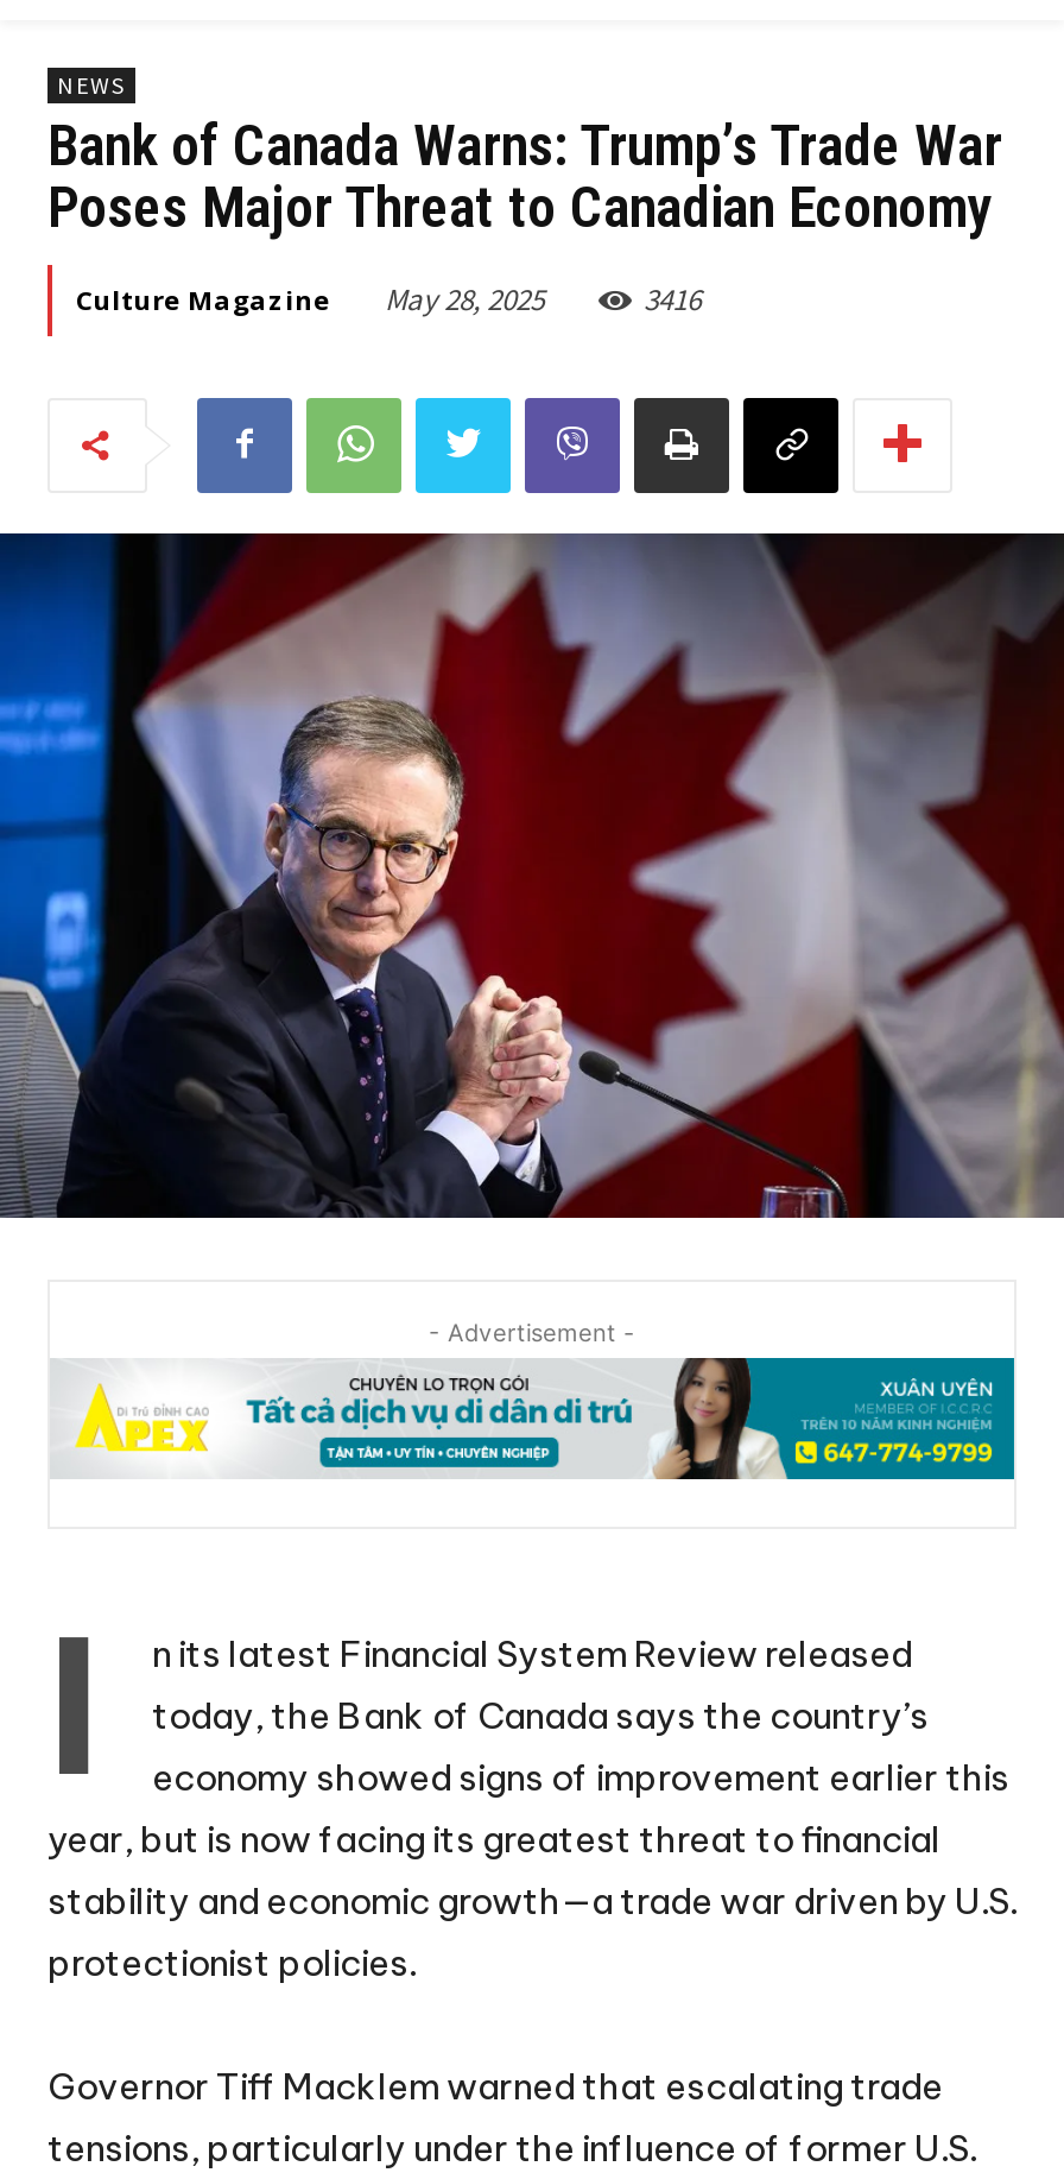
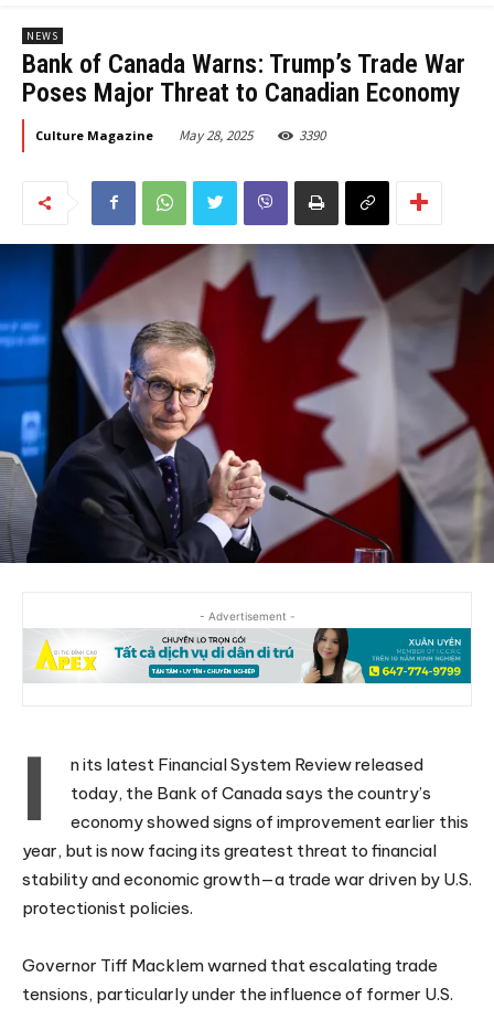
[644,279,701,320] 3416 -> [299,126,325,145] 3390

